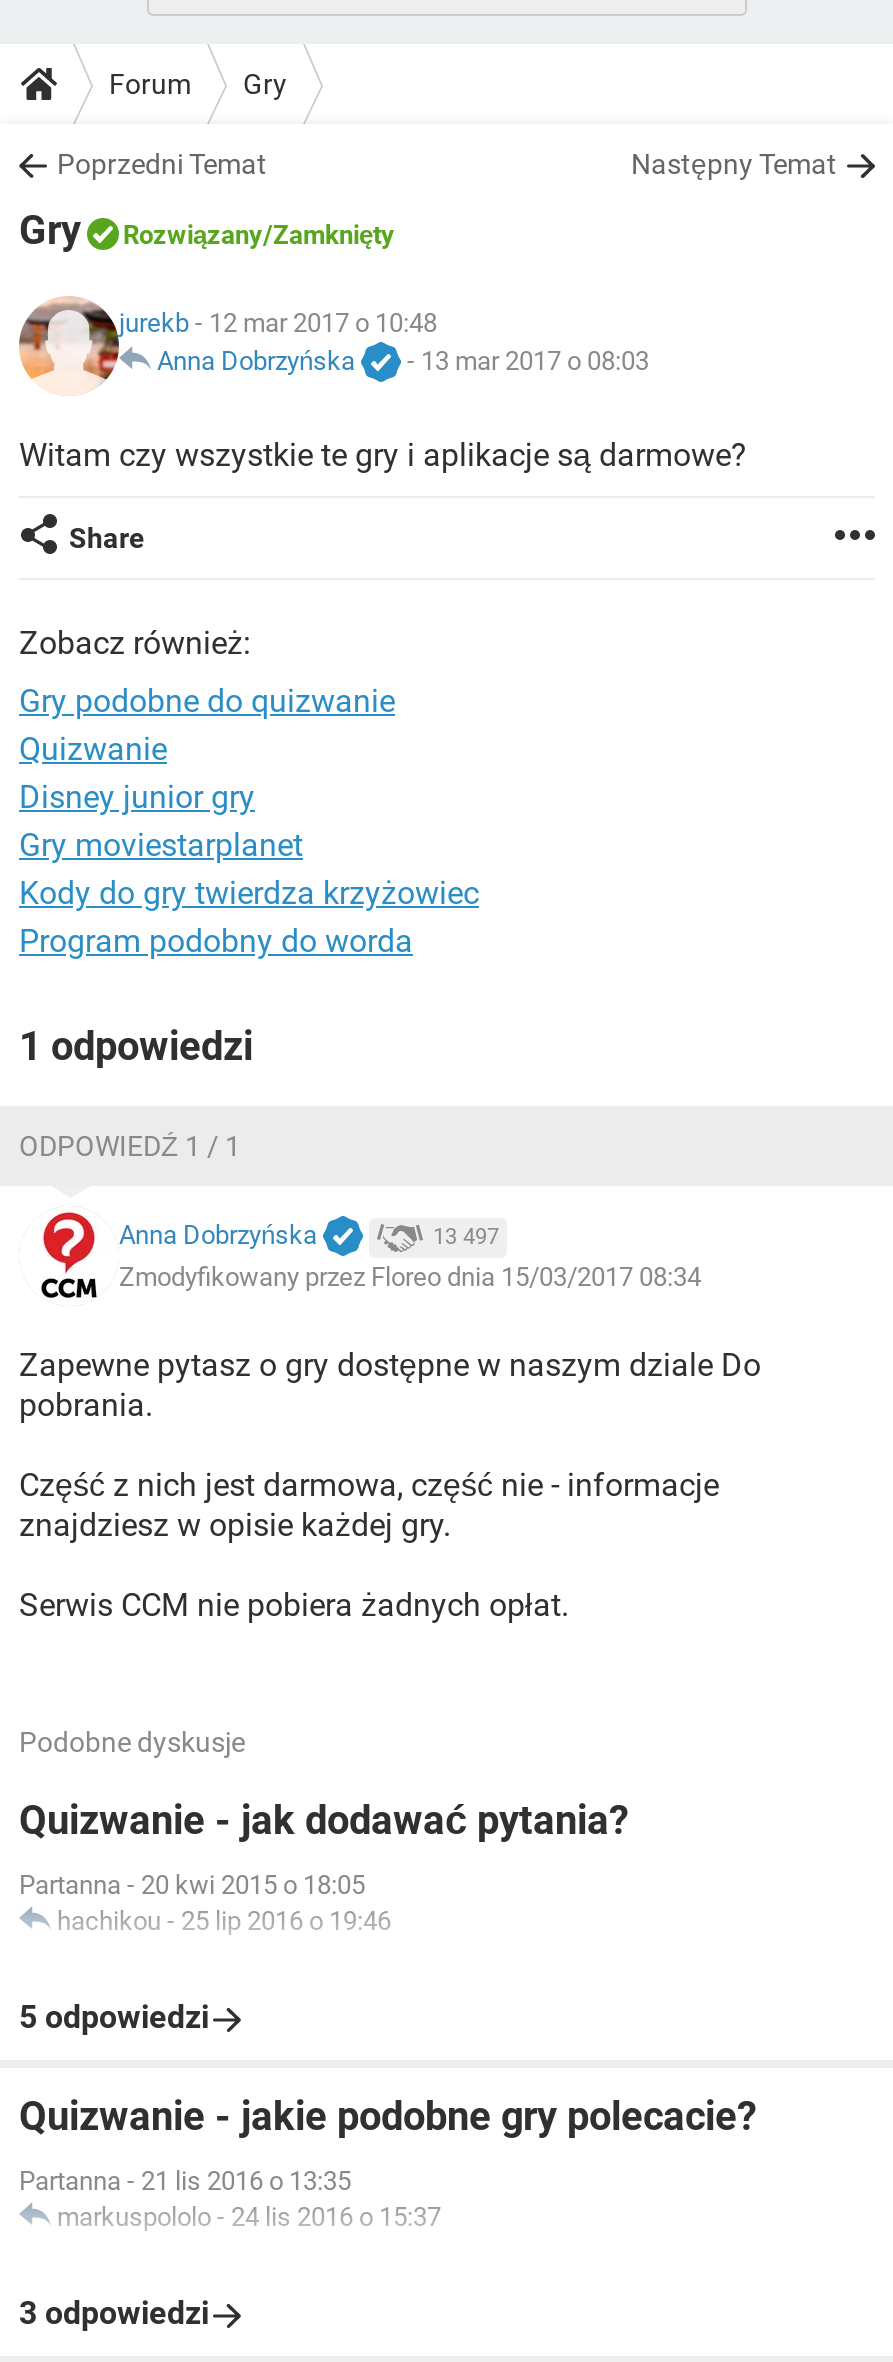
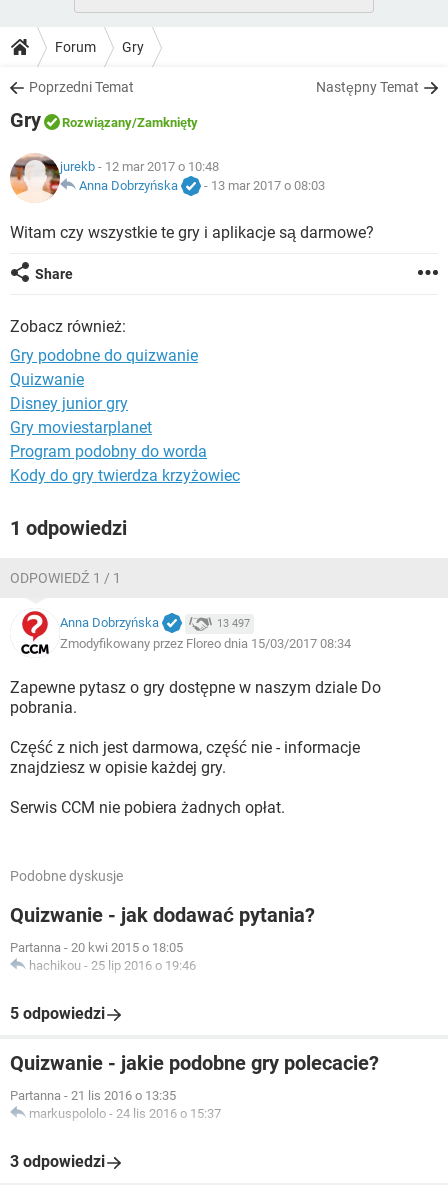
moved [19,874,479,912] -> [10,466,240,485]: Kody do gry twierdza krzyżowiec
moved [19,922,413,960] -> [10,442,207,461]: Program podobny do worda

